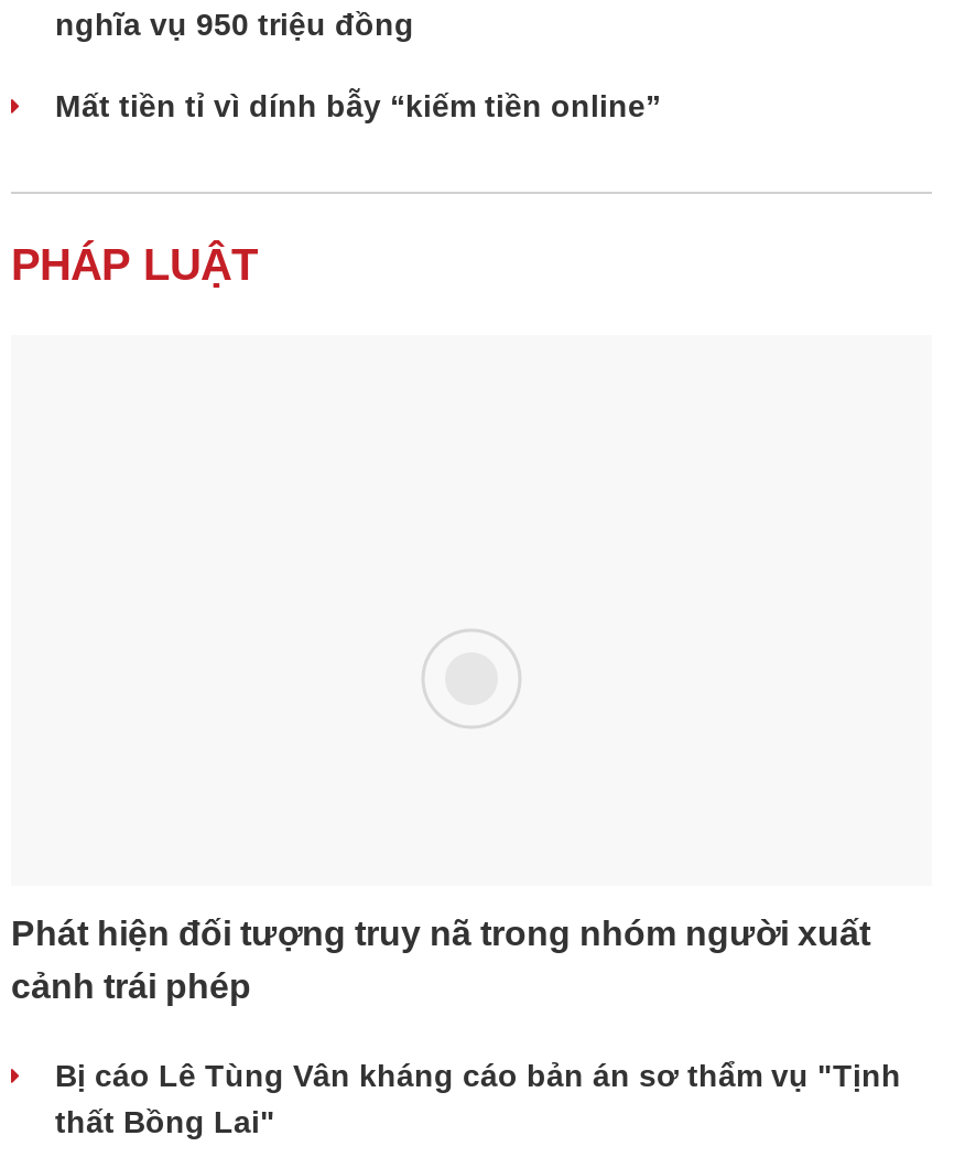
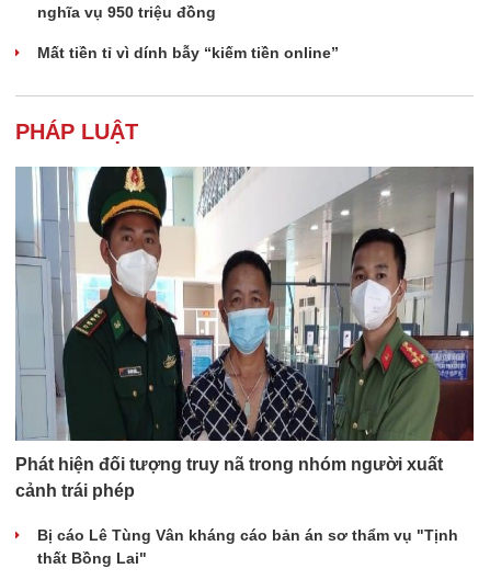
none -> [14,166,475,442] [image]

